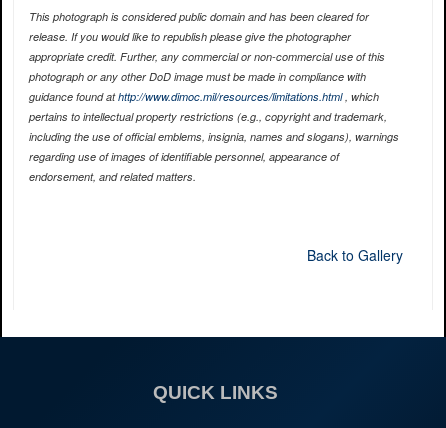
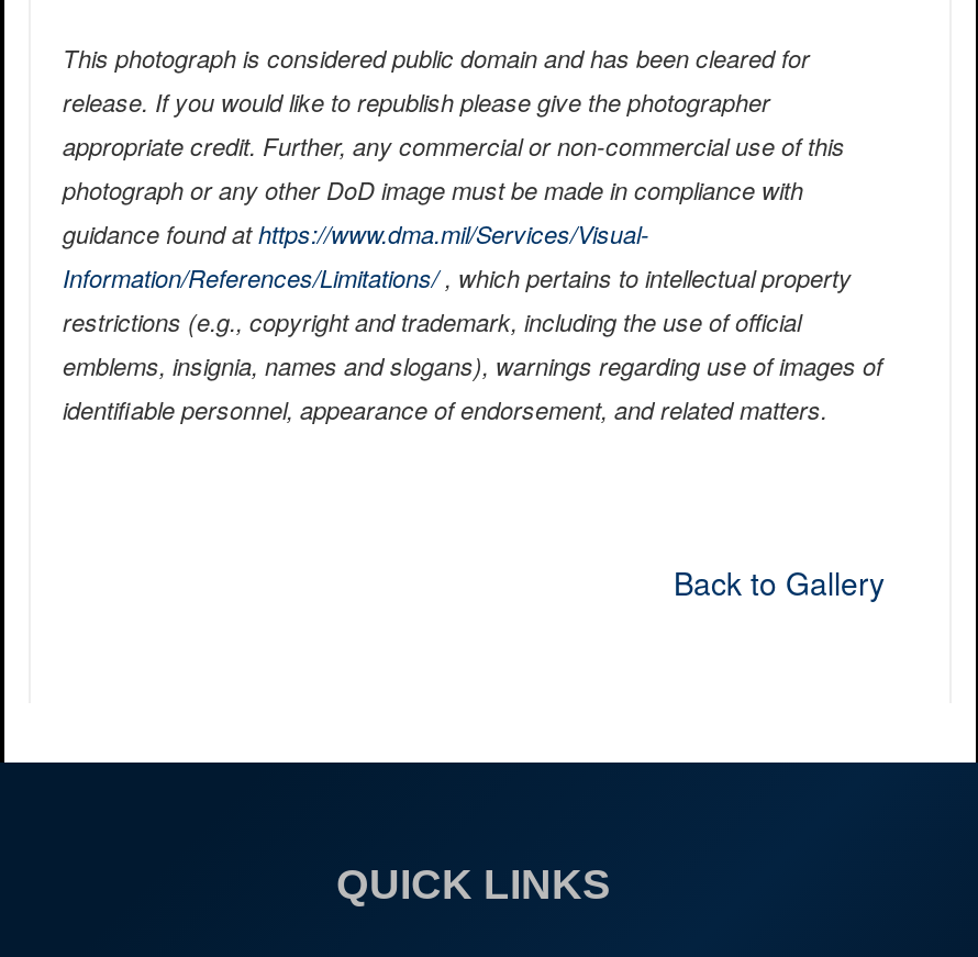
[28,89,398,184] guidance found athttp://www.dimoc.mil/resources/limitations.html, which | pertains to intellectual property restrictions (e.g., copyright and trademark, | including the use of official emblems, insignia, names and slogans), warnings | regarding use of images of identifiable personnel, appearance of | endorsement, and related matters. -> [63,218,882,427] guidance found athttps://www.dma.mil/Services/Visual- | Information/References/Limitations/, which pertains to intellectual property | restrictions (e.g., copyright and trademark, including the use of official | emblems, insignia, names and slogans), warnings regarding use of images of | identifiable personnel, appearance of endorsement, and related matters.

